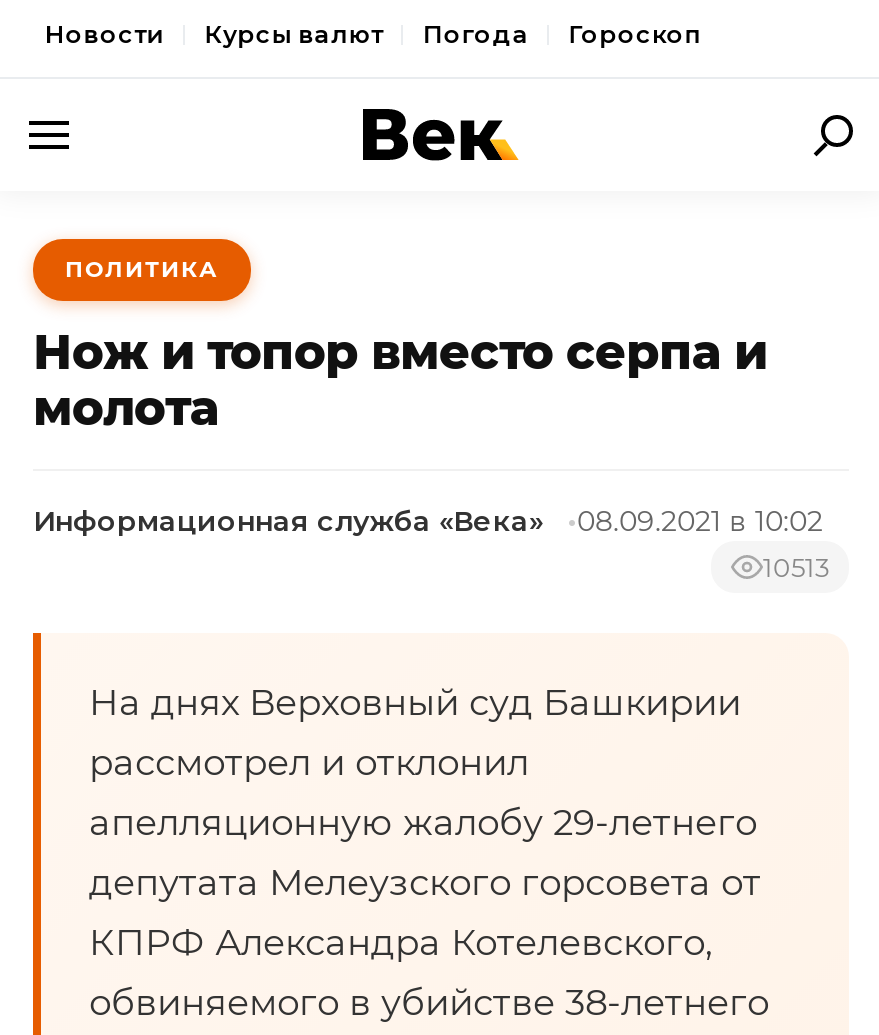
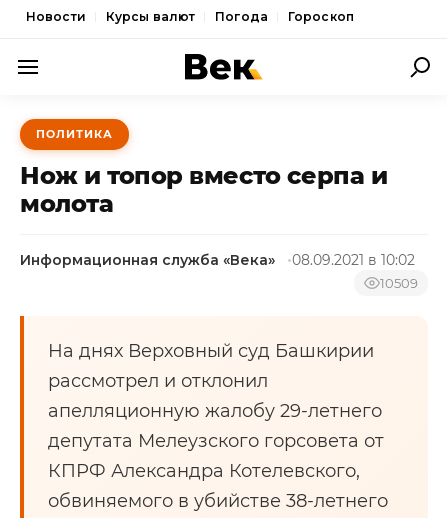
[763,551,829,583] 10513 -> [380,275,418,291] 10509

